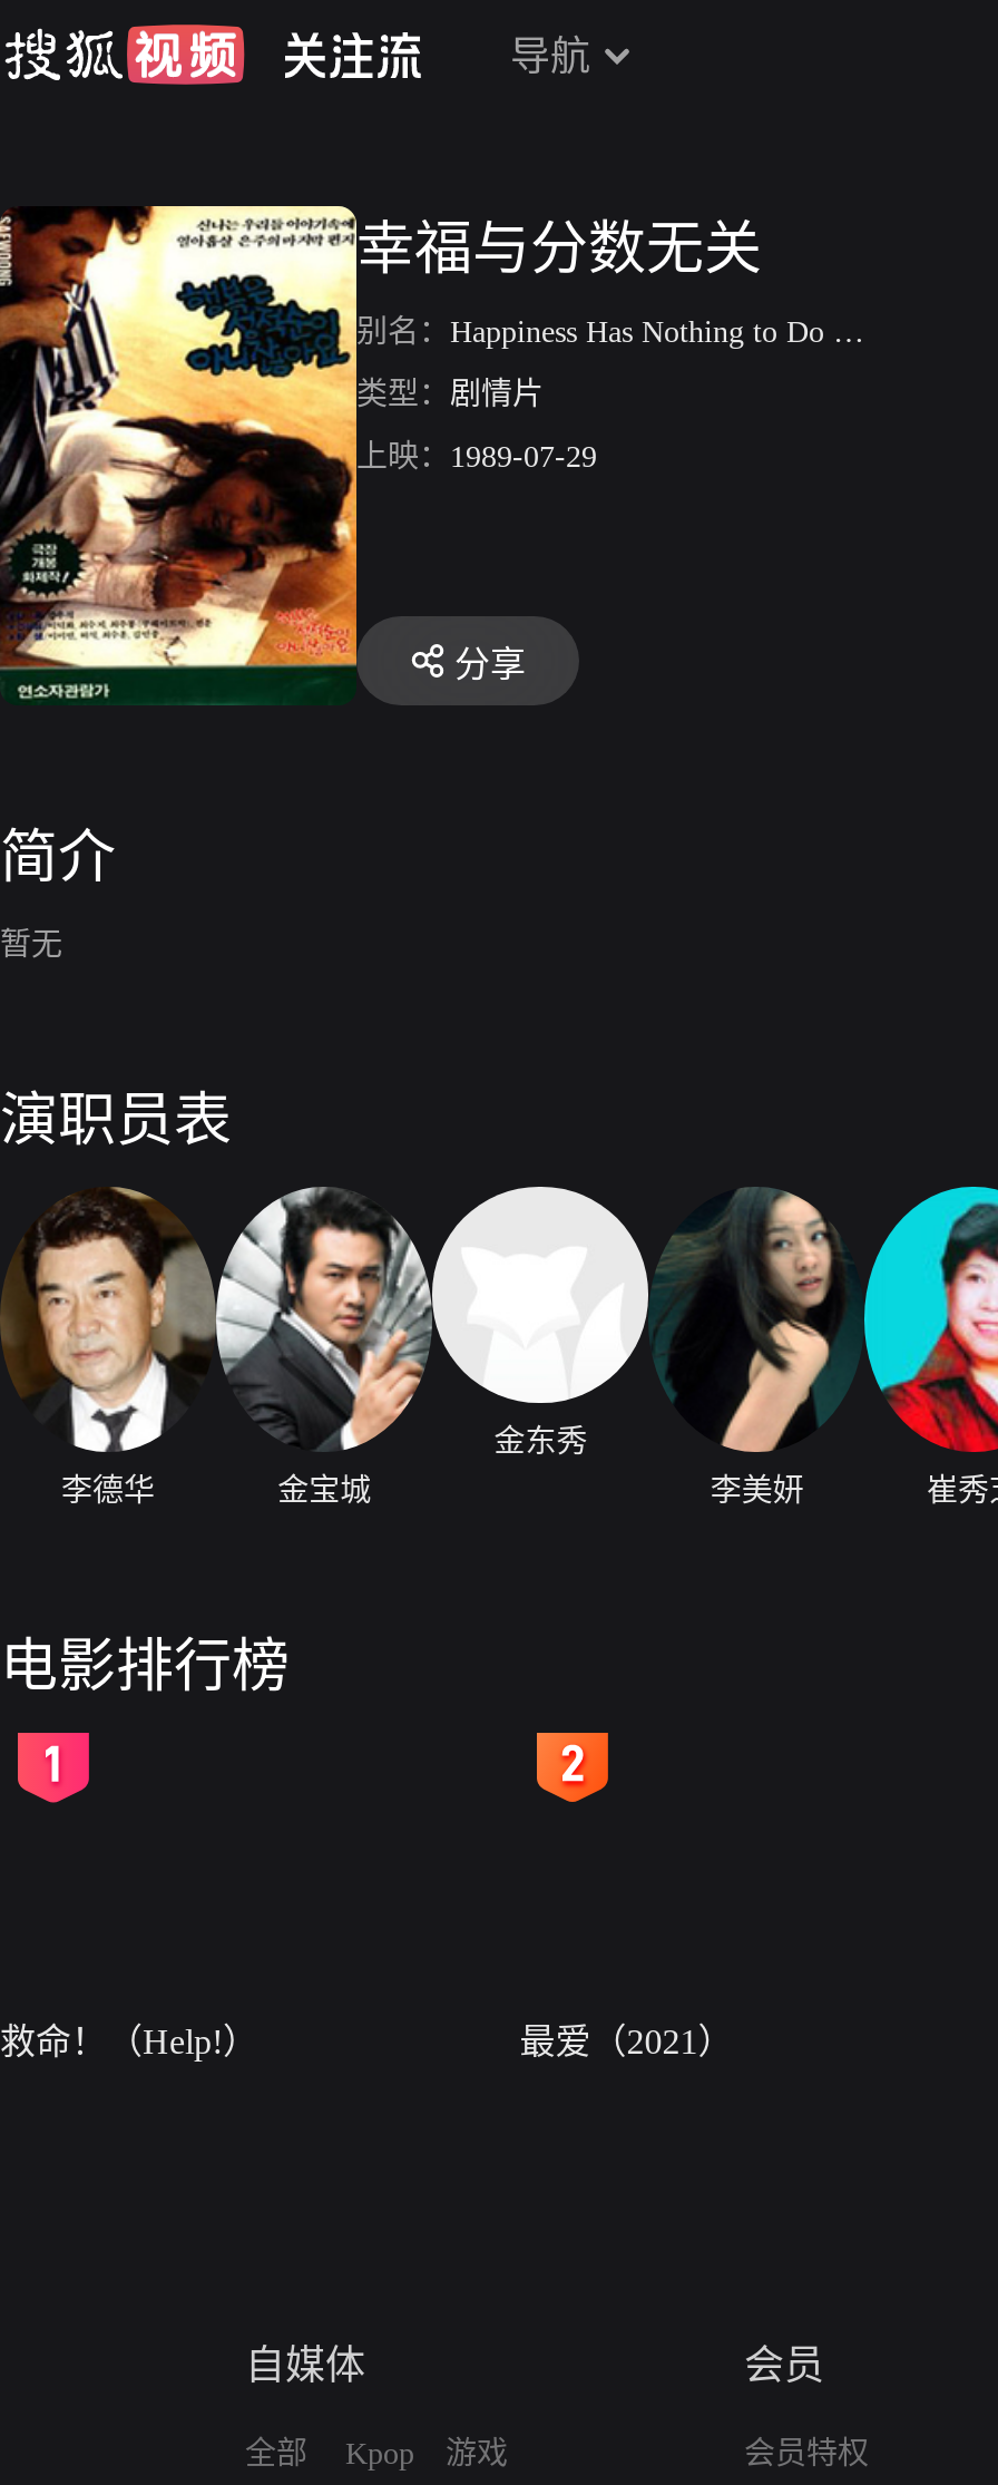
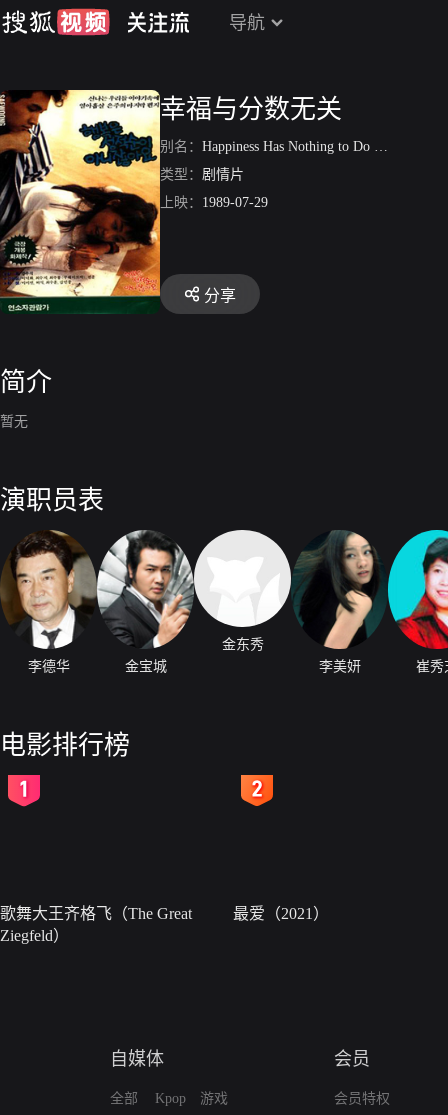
[0,2023,258,2061] 救命！（Help!） -> [0,905,192,944] 歌舞大王齐格飞（The Great | Ziegfeld）

